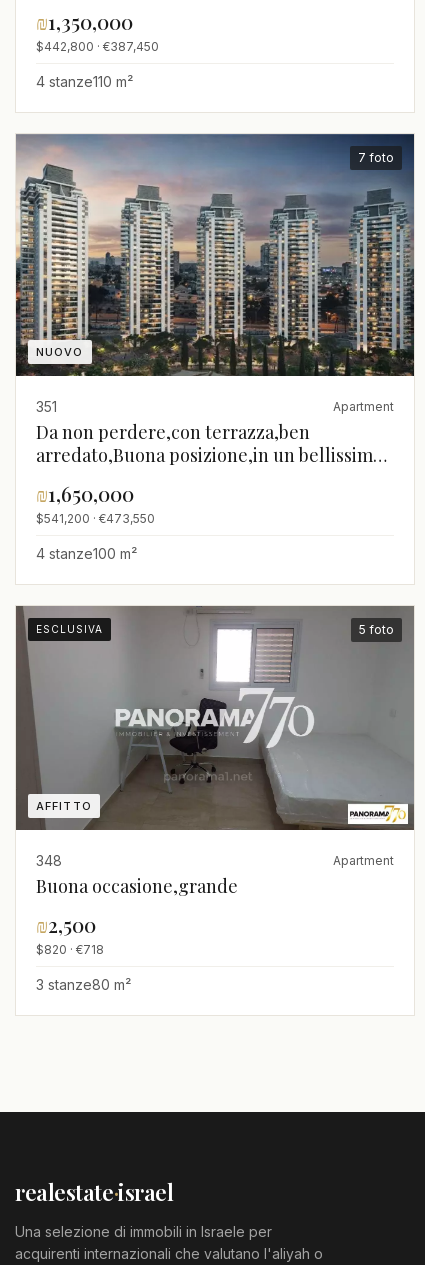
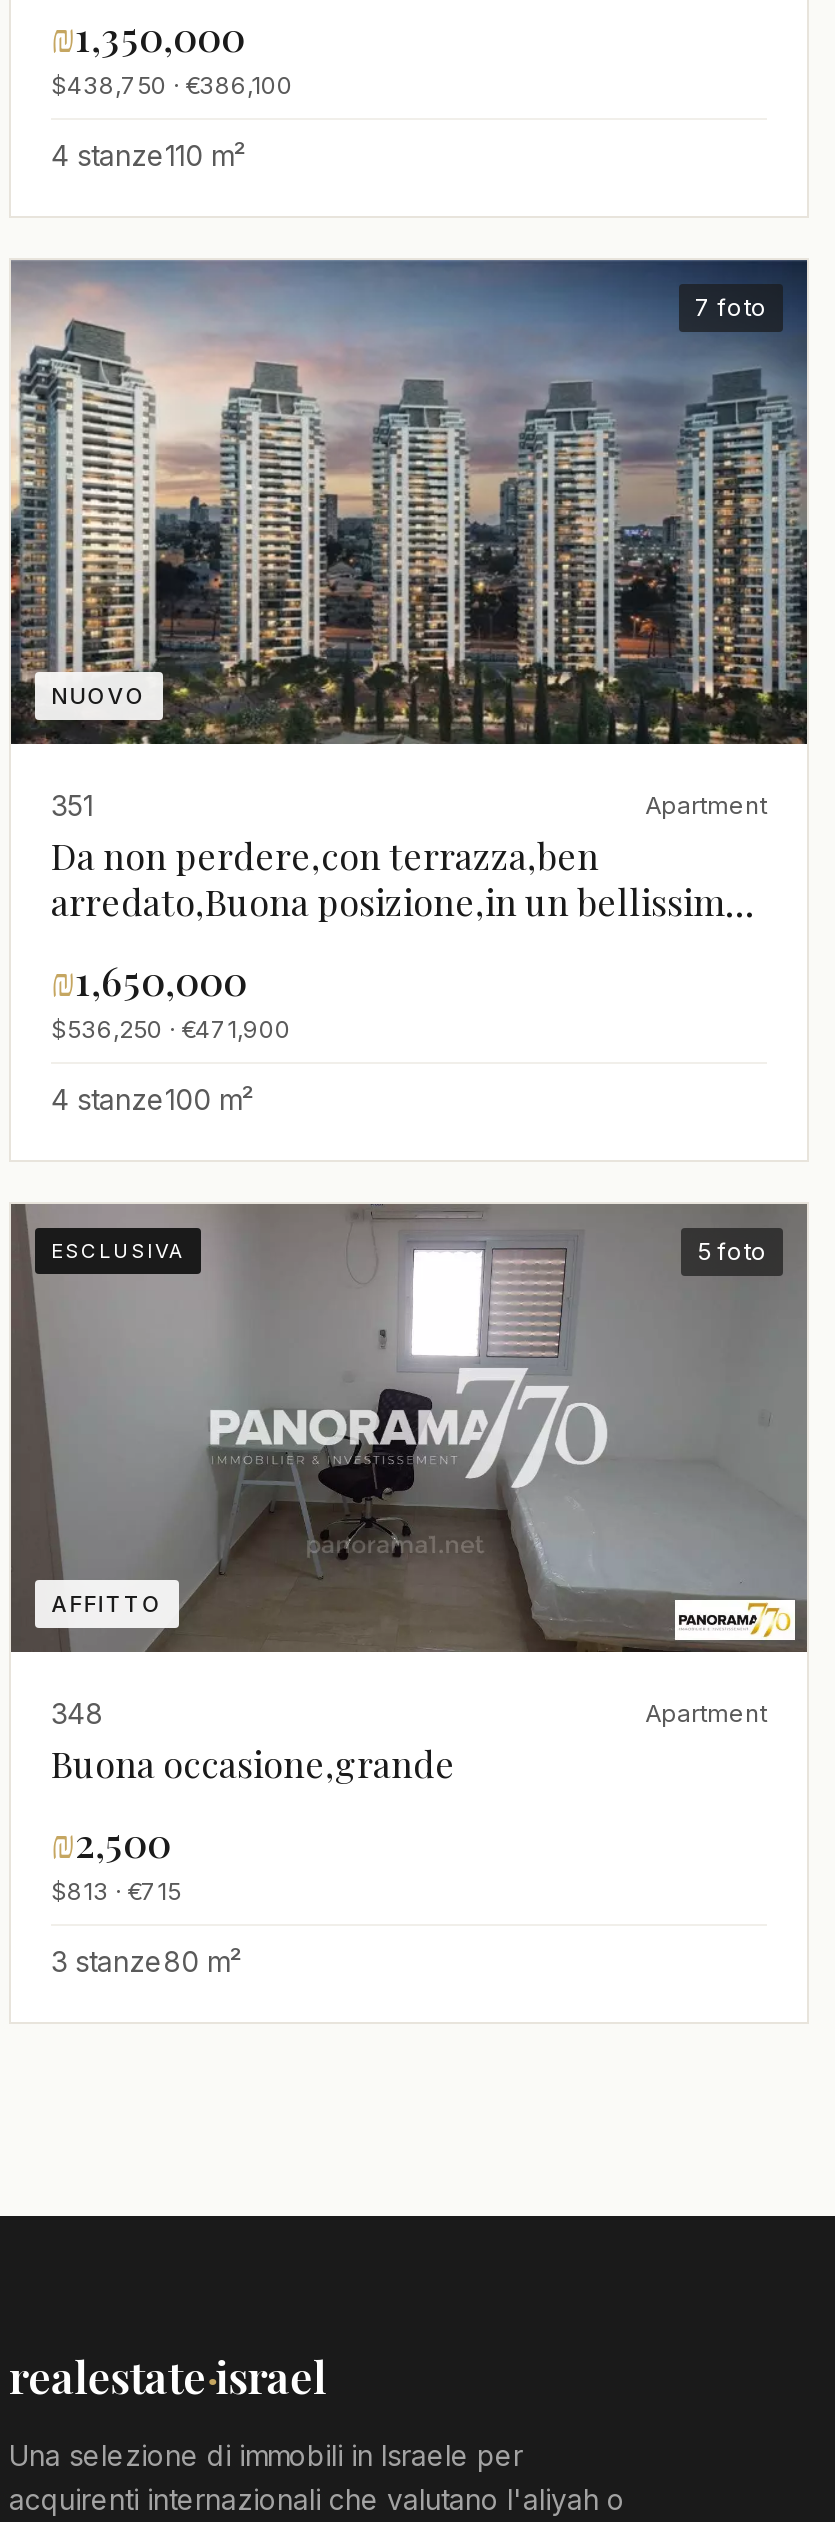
[36,39,159,54] $442,800 · €387,450 -> [51,71,293,101] $438,750 · €386,100
[36,511,155,526] $541,200 · €473,550 -> [51,1015,291,1045] $536,250 · €471,900
[36,942,104,957] $820 · €718 -> [51,1876,181,1906] $813 · €715

